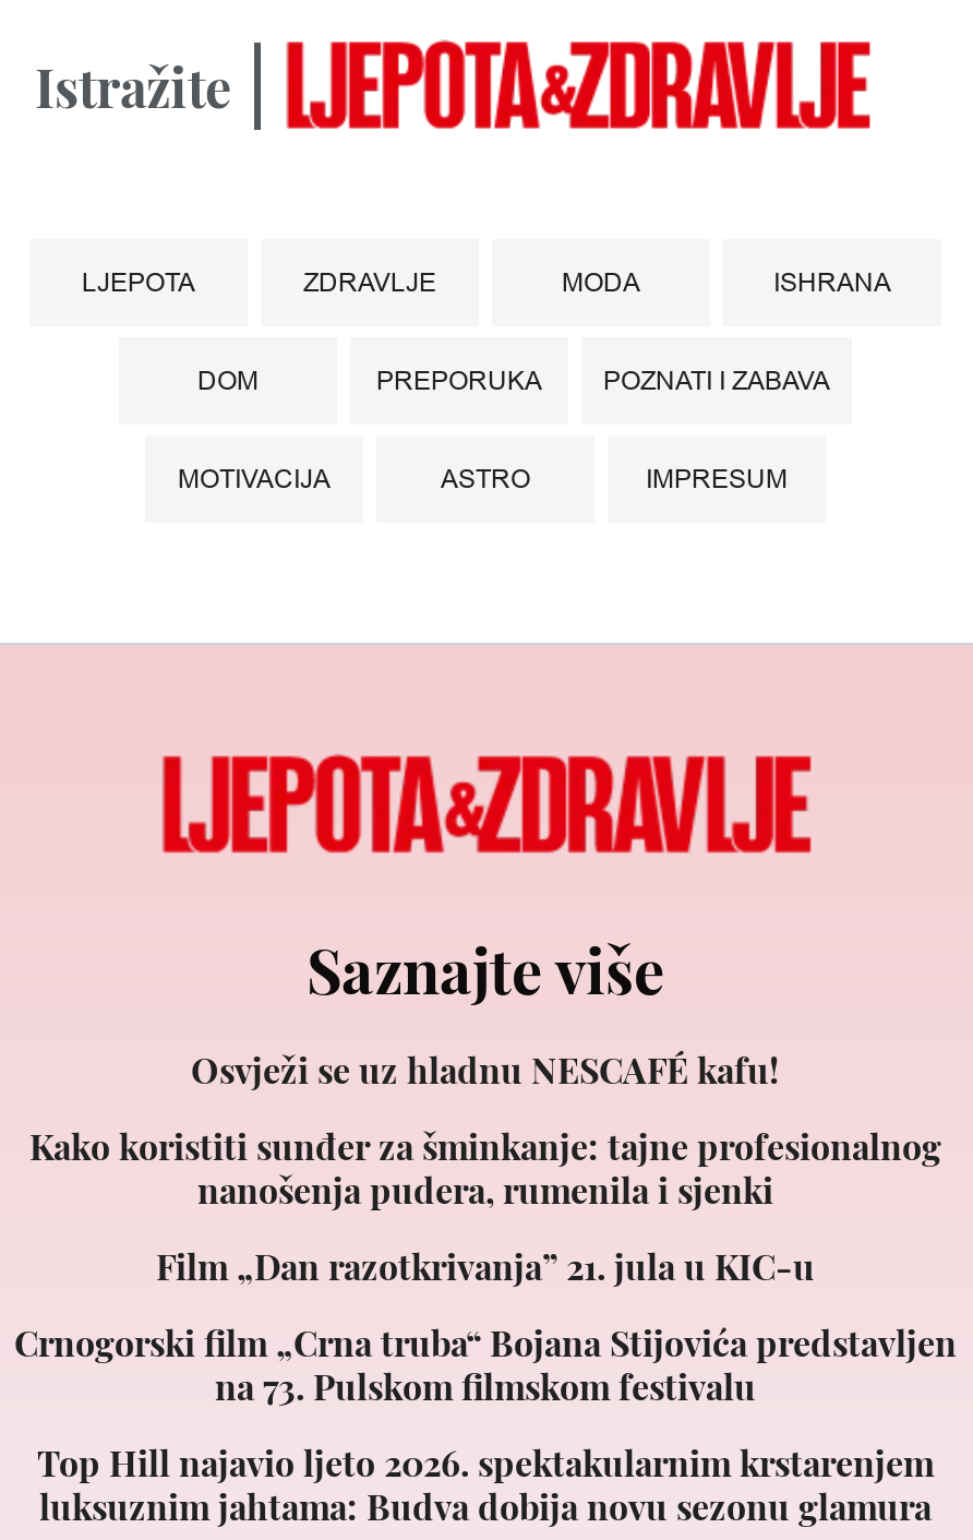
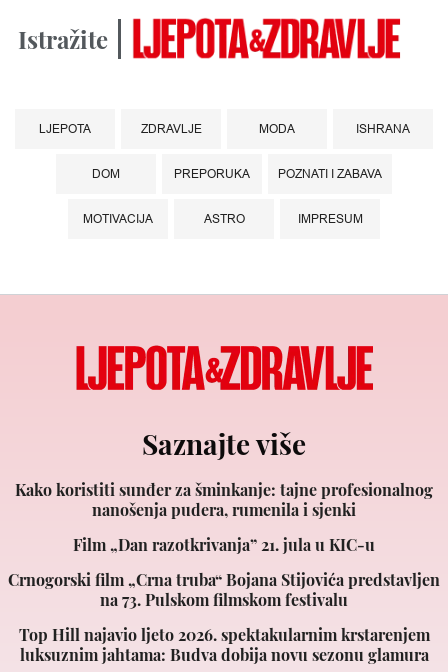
[191,1046,780,1092] Osvježi se uz hladnu NESCAFÉ kafu! -> none

